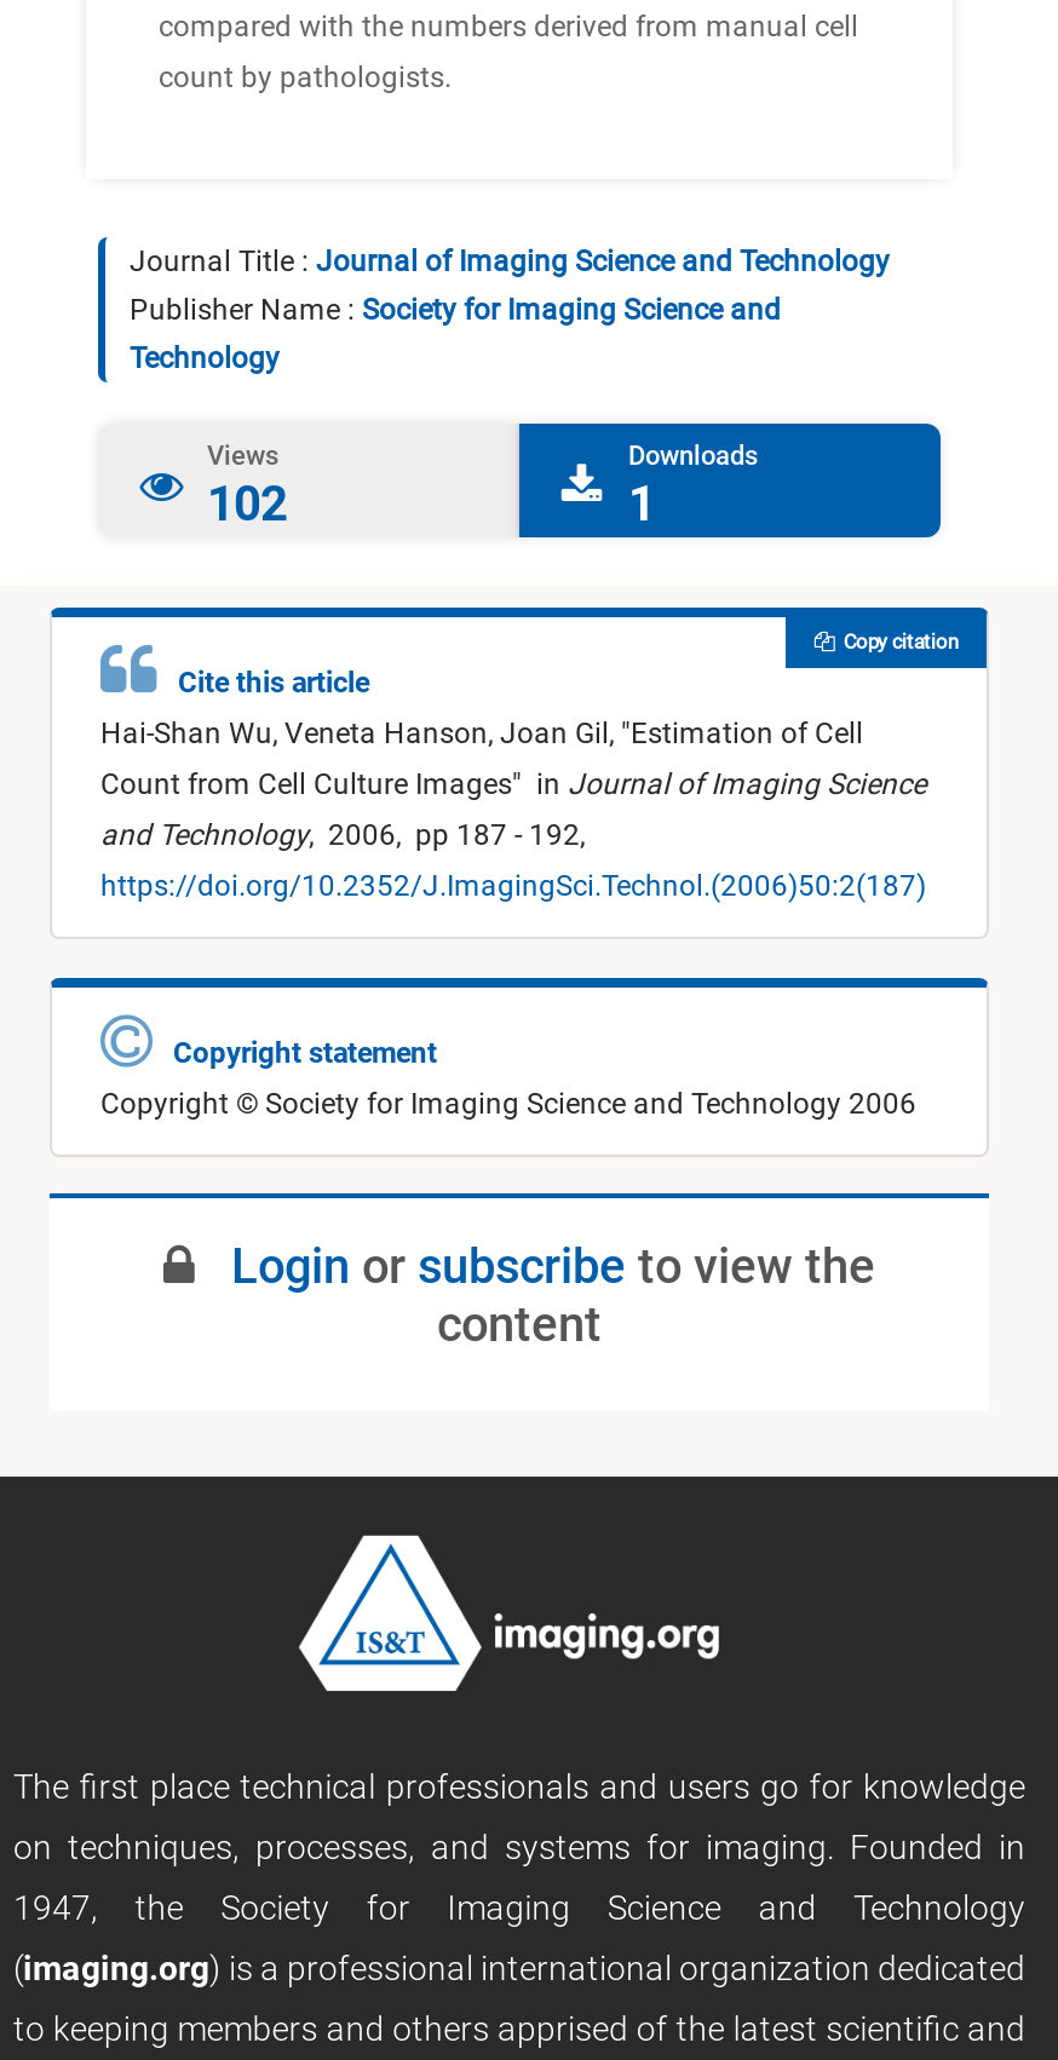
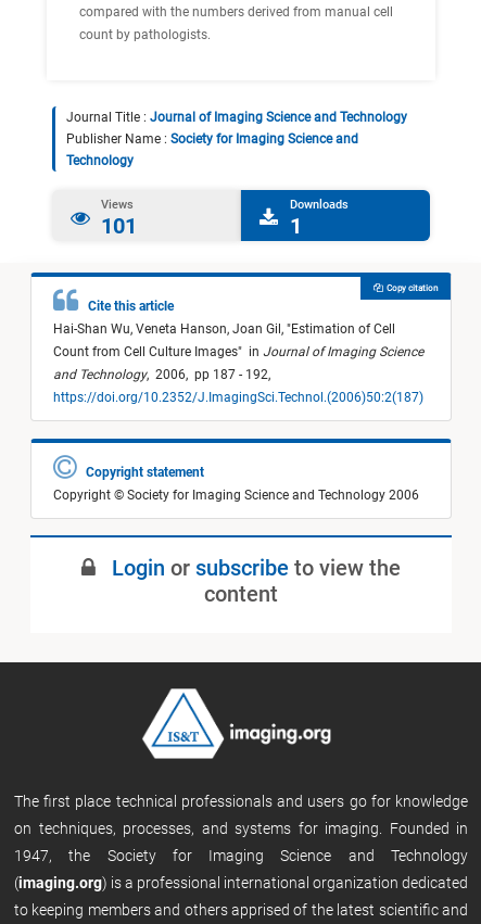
[207,474,287,533] 102 -> [101,213,137,239] 101

